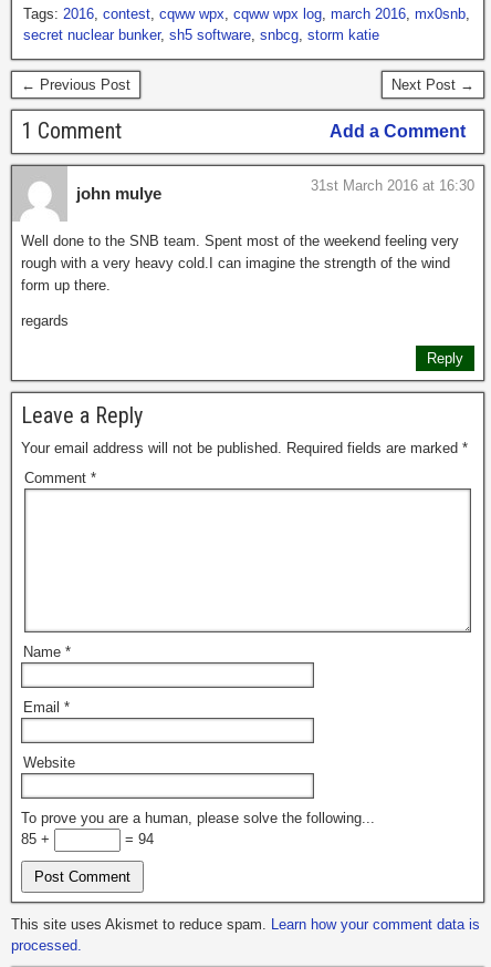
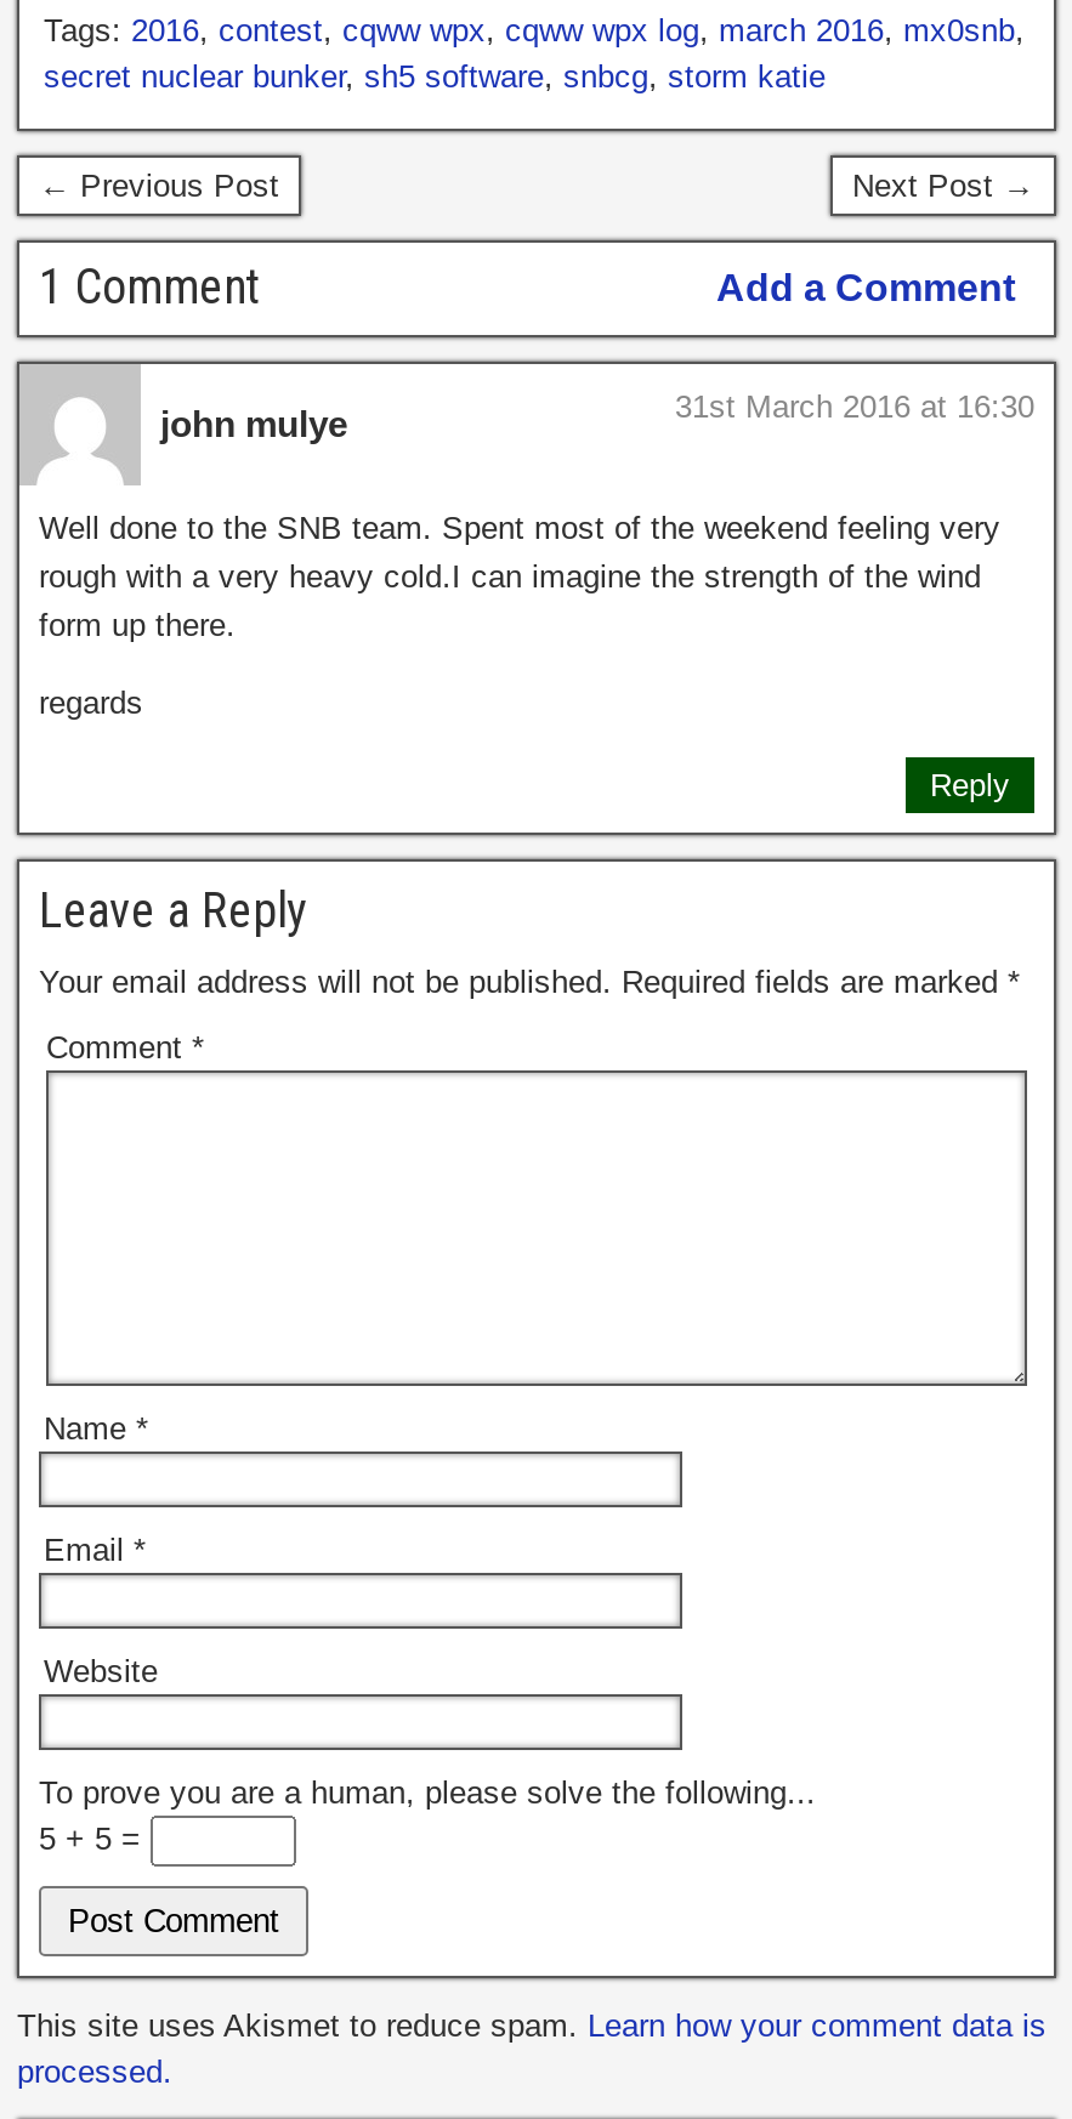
[21,831,154,847] 85 + | = 94 -> [39,1820,151,1857] 5 + 5 =

